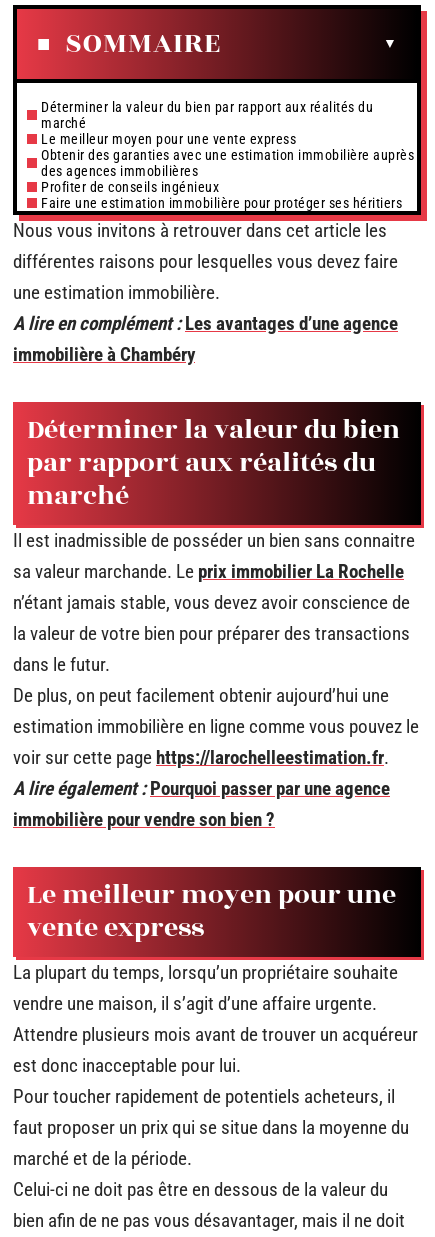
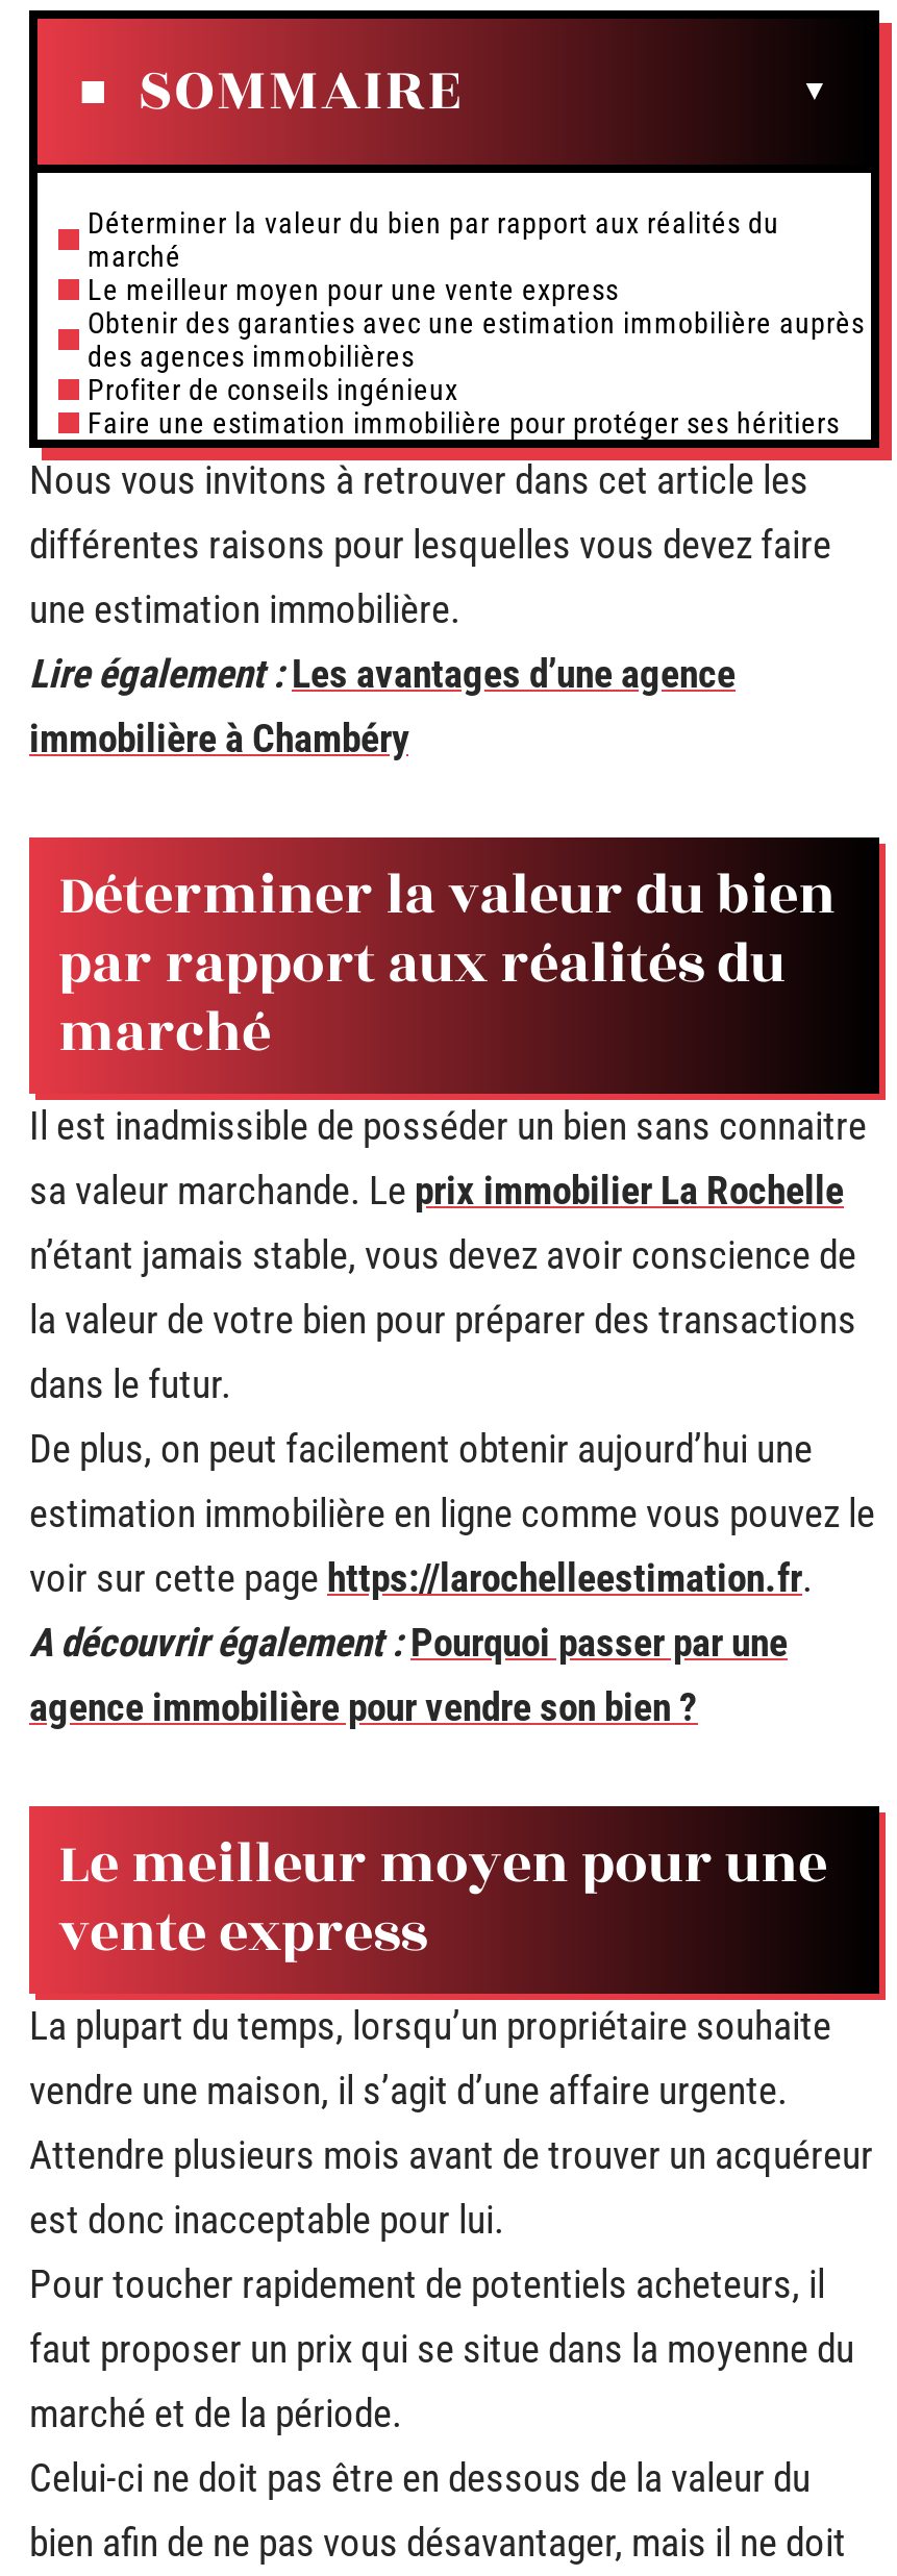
[13,312,398,335] A lire en complément : Les avantages d’une agence -> [29,650,736,698] Lire également : Les avantages d’une agence
[13,777,390,831] A lire également : Pourquoi passer par une agence | immobilière pour vendre son bien ? -> [29,1619,788,1731] A découvrir également : Pourquoi passer par une | agence immobilière pour vendre son bien ?

